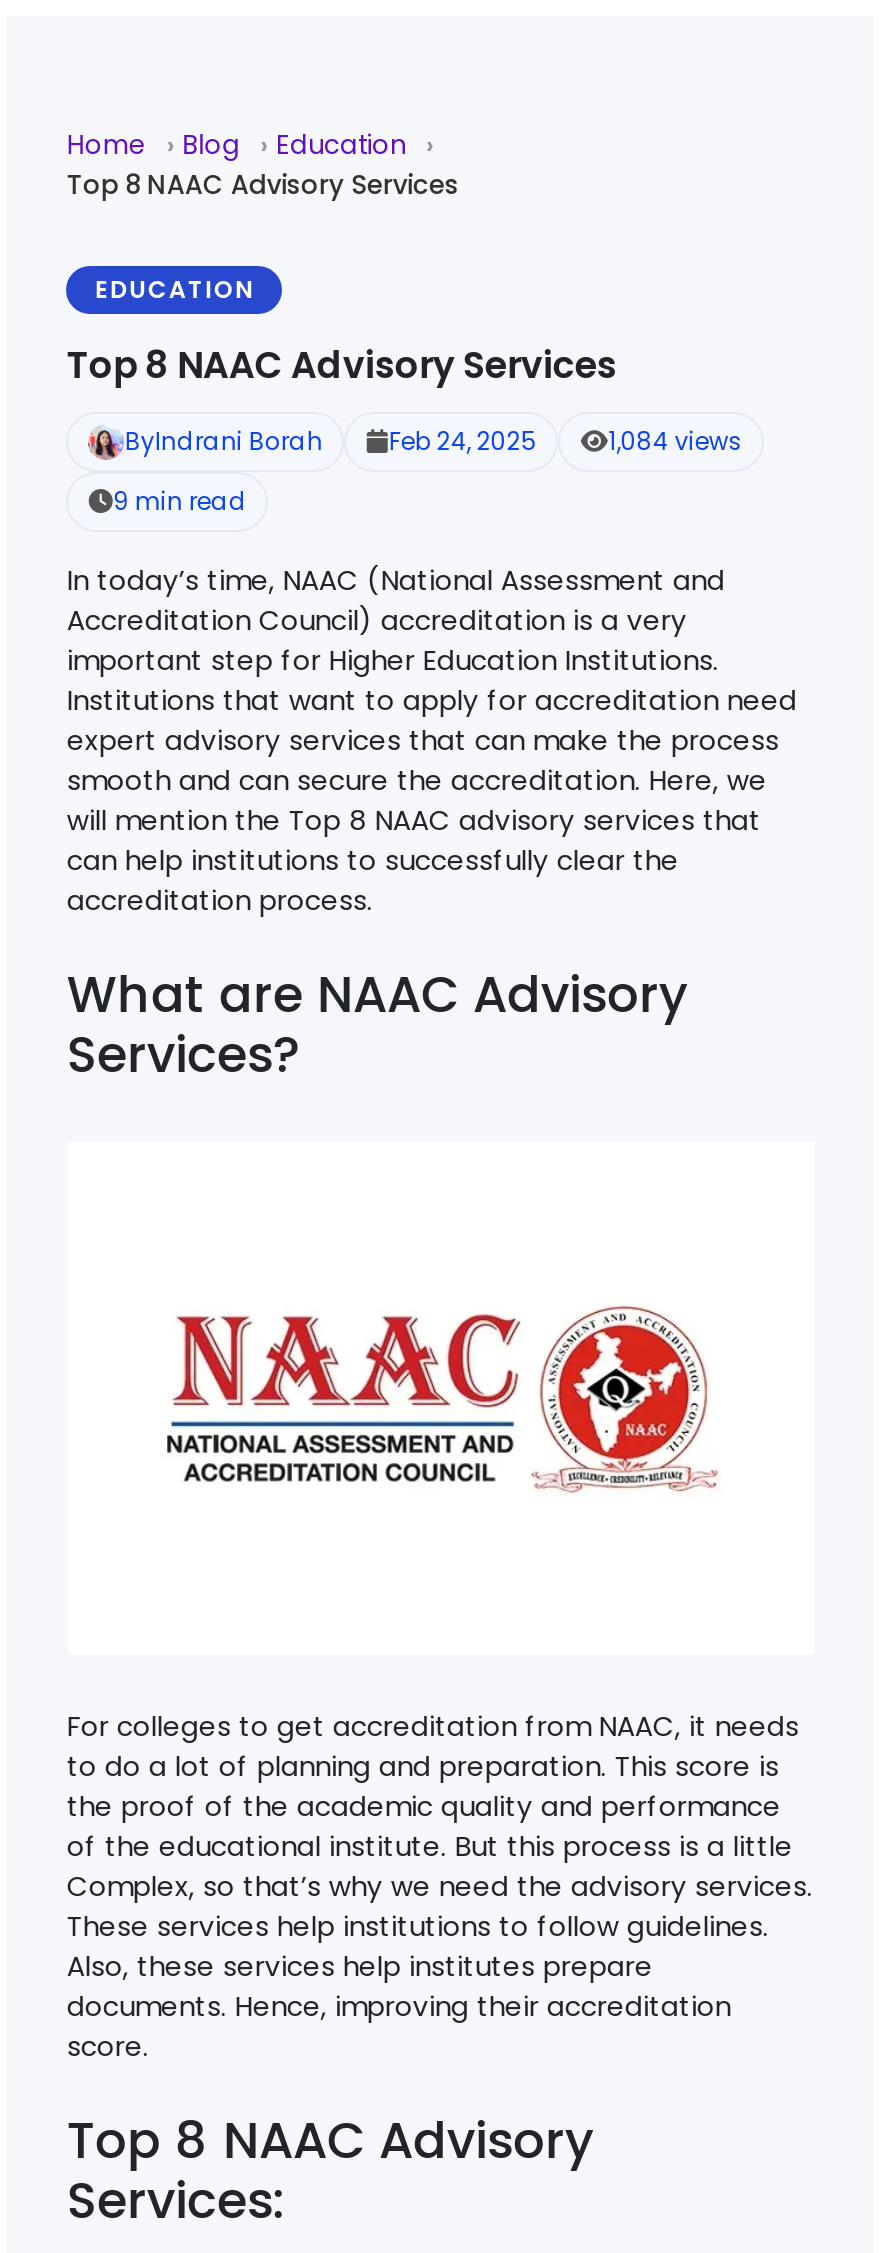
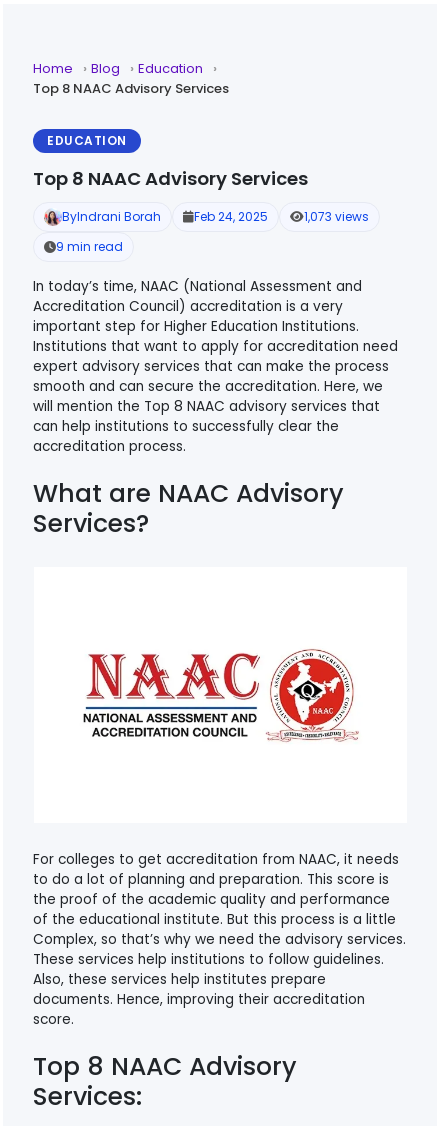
[609,425,743,459] 1,084 views -> [304,208,369,225] 1,073 views

